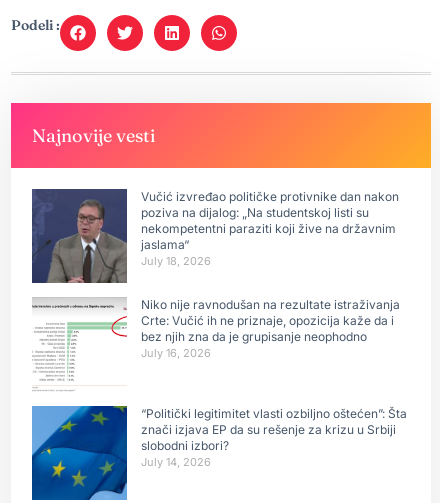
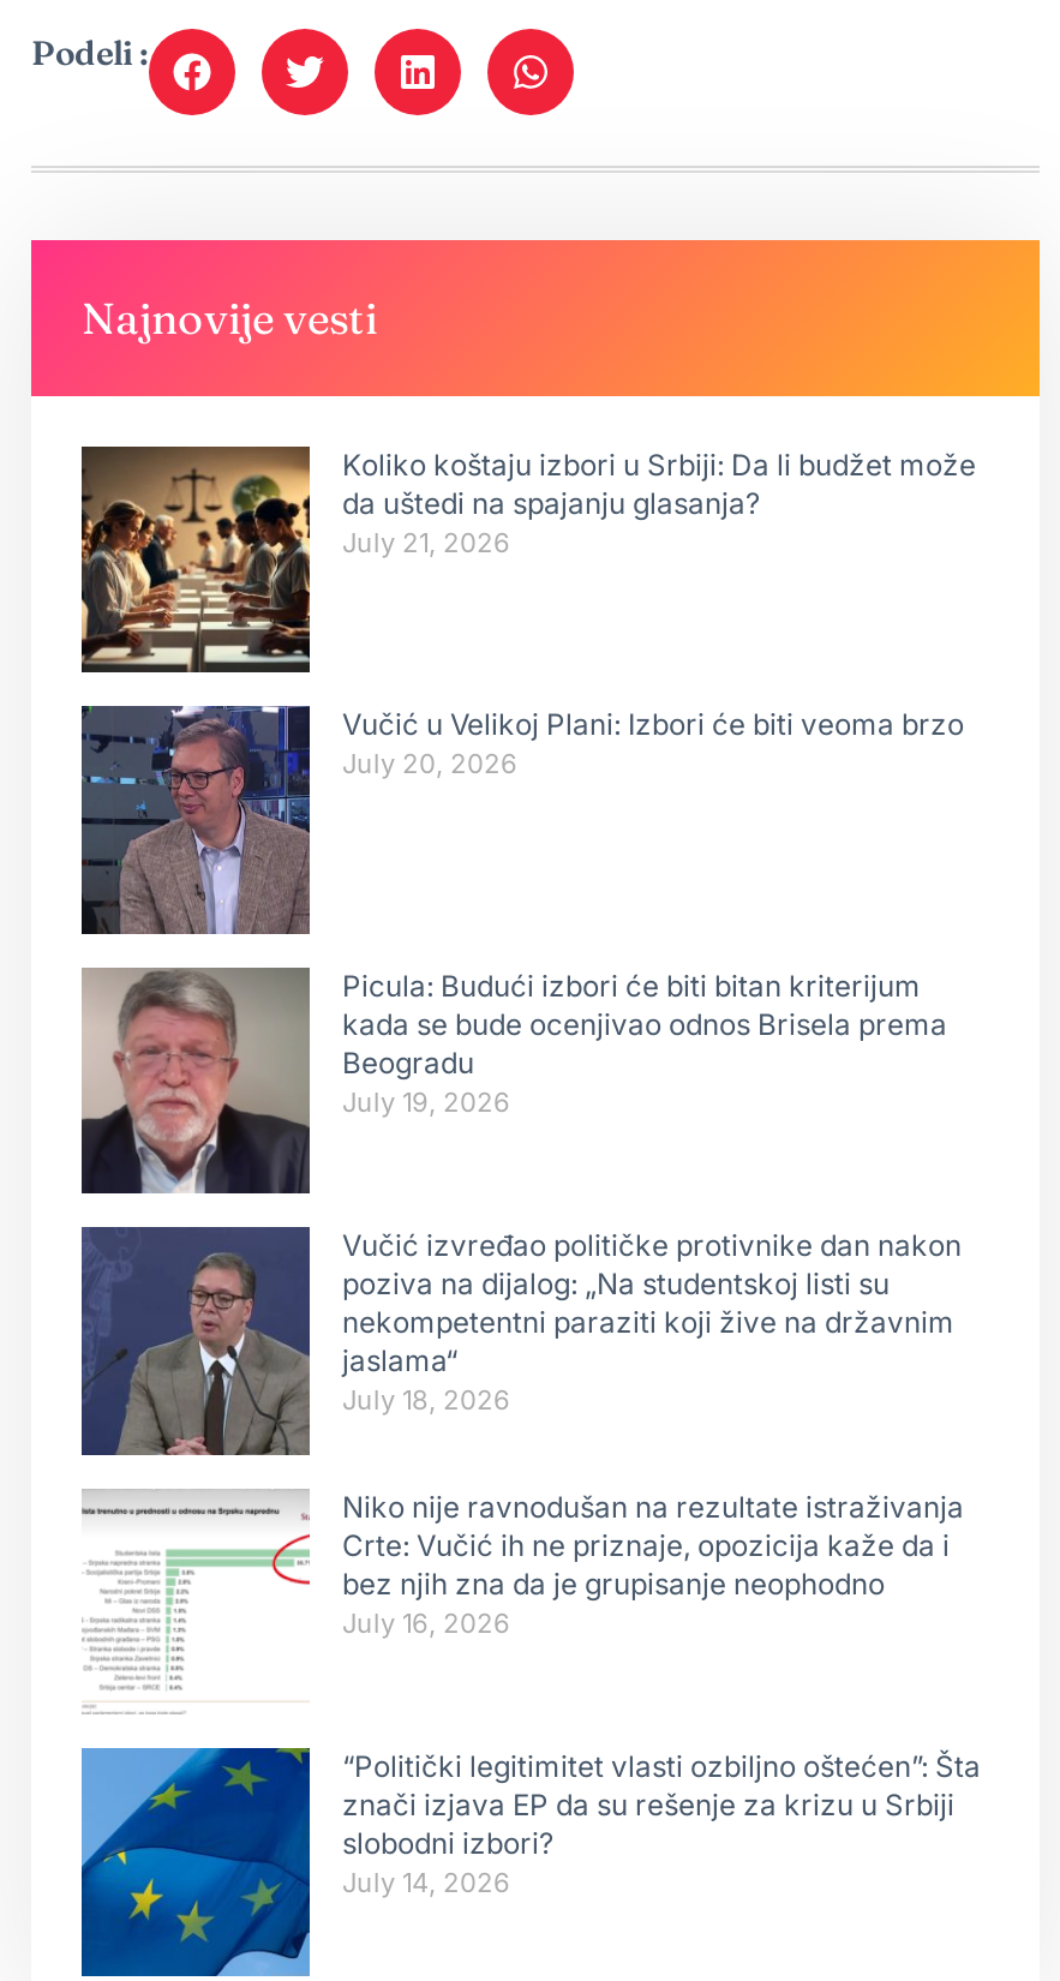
none -> [79,446,976,675] [image] | Koliko koštaju izbori u Srbiji: Da li budžet može | da uštedi na spajanju glasanja? | July 21, 2026
none -> [79,706,964,936] [image] | Vučić u Velikoj Plani: Izbori će biti veoma brzo | July 20, 2026
none -> [79,967,947,1196] [image] | Picula: Budući izbori će biti bitan kriterijum | kada se bude ocenjivao odnos Brisela prema | Beogradu | July 19, 2026

